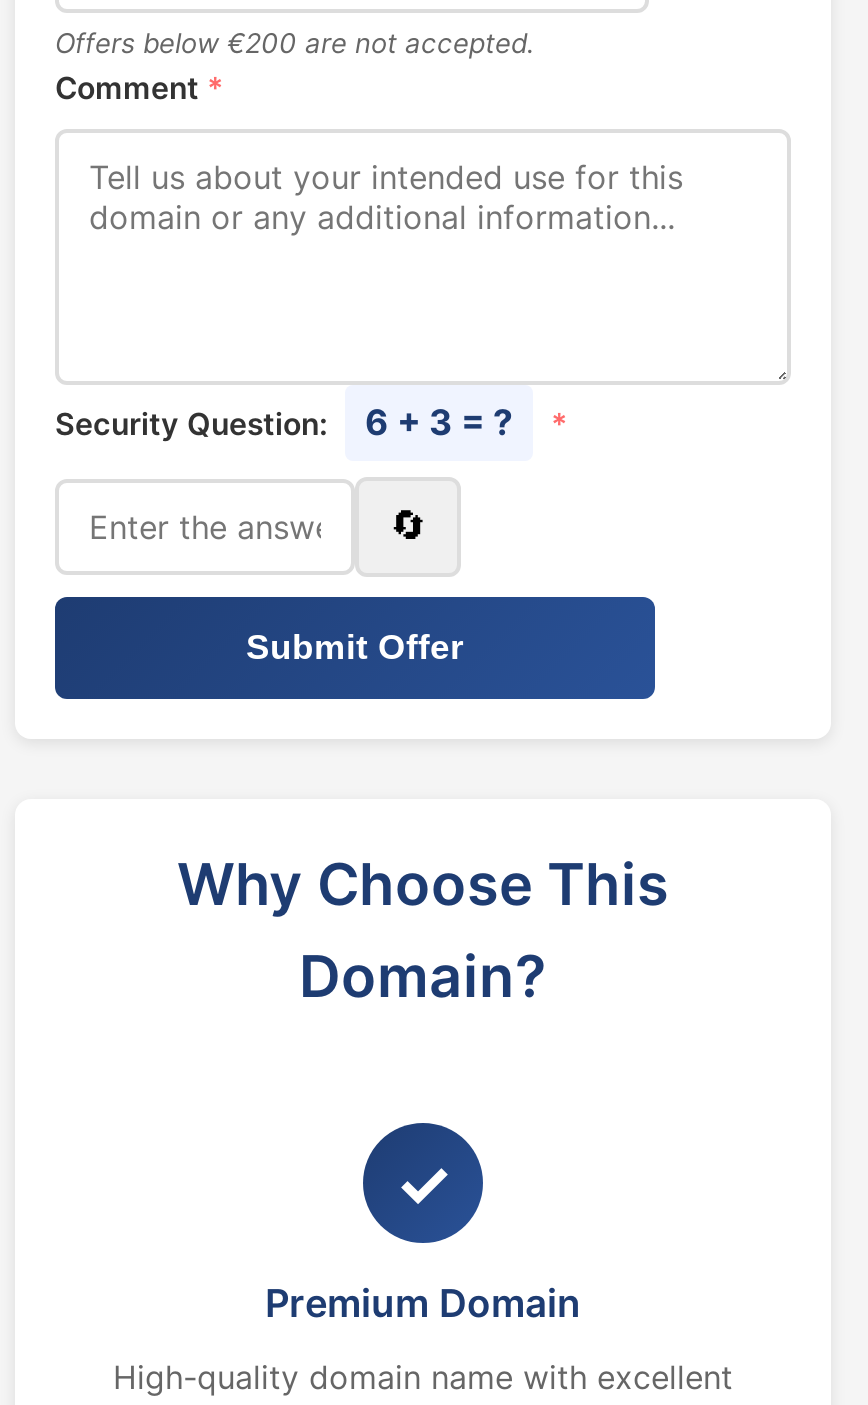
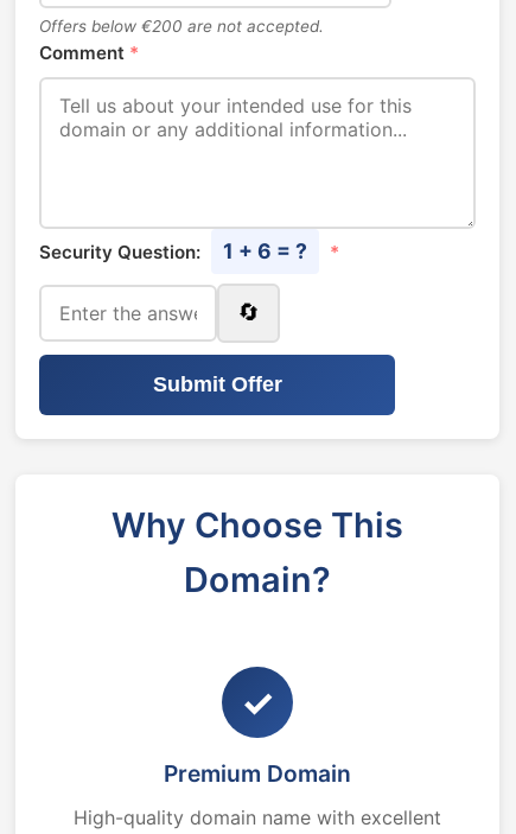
[365,401,513,443] 6 + 3 = ? -> [223,238,307,263] 1 + 6 = ?

